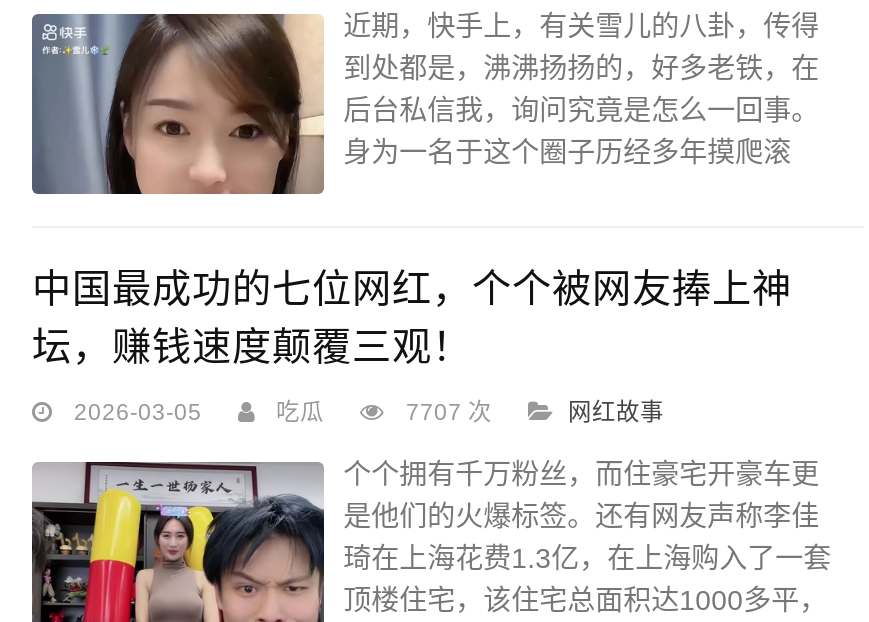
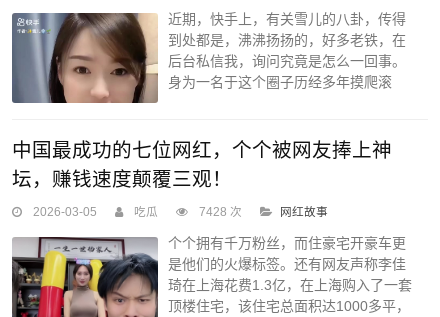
[400,397,492,423] 7707 次 -> [196,205,242,218] 7428 次

